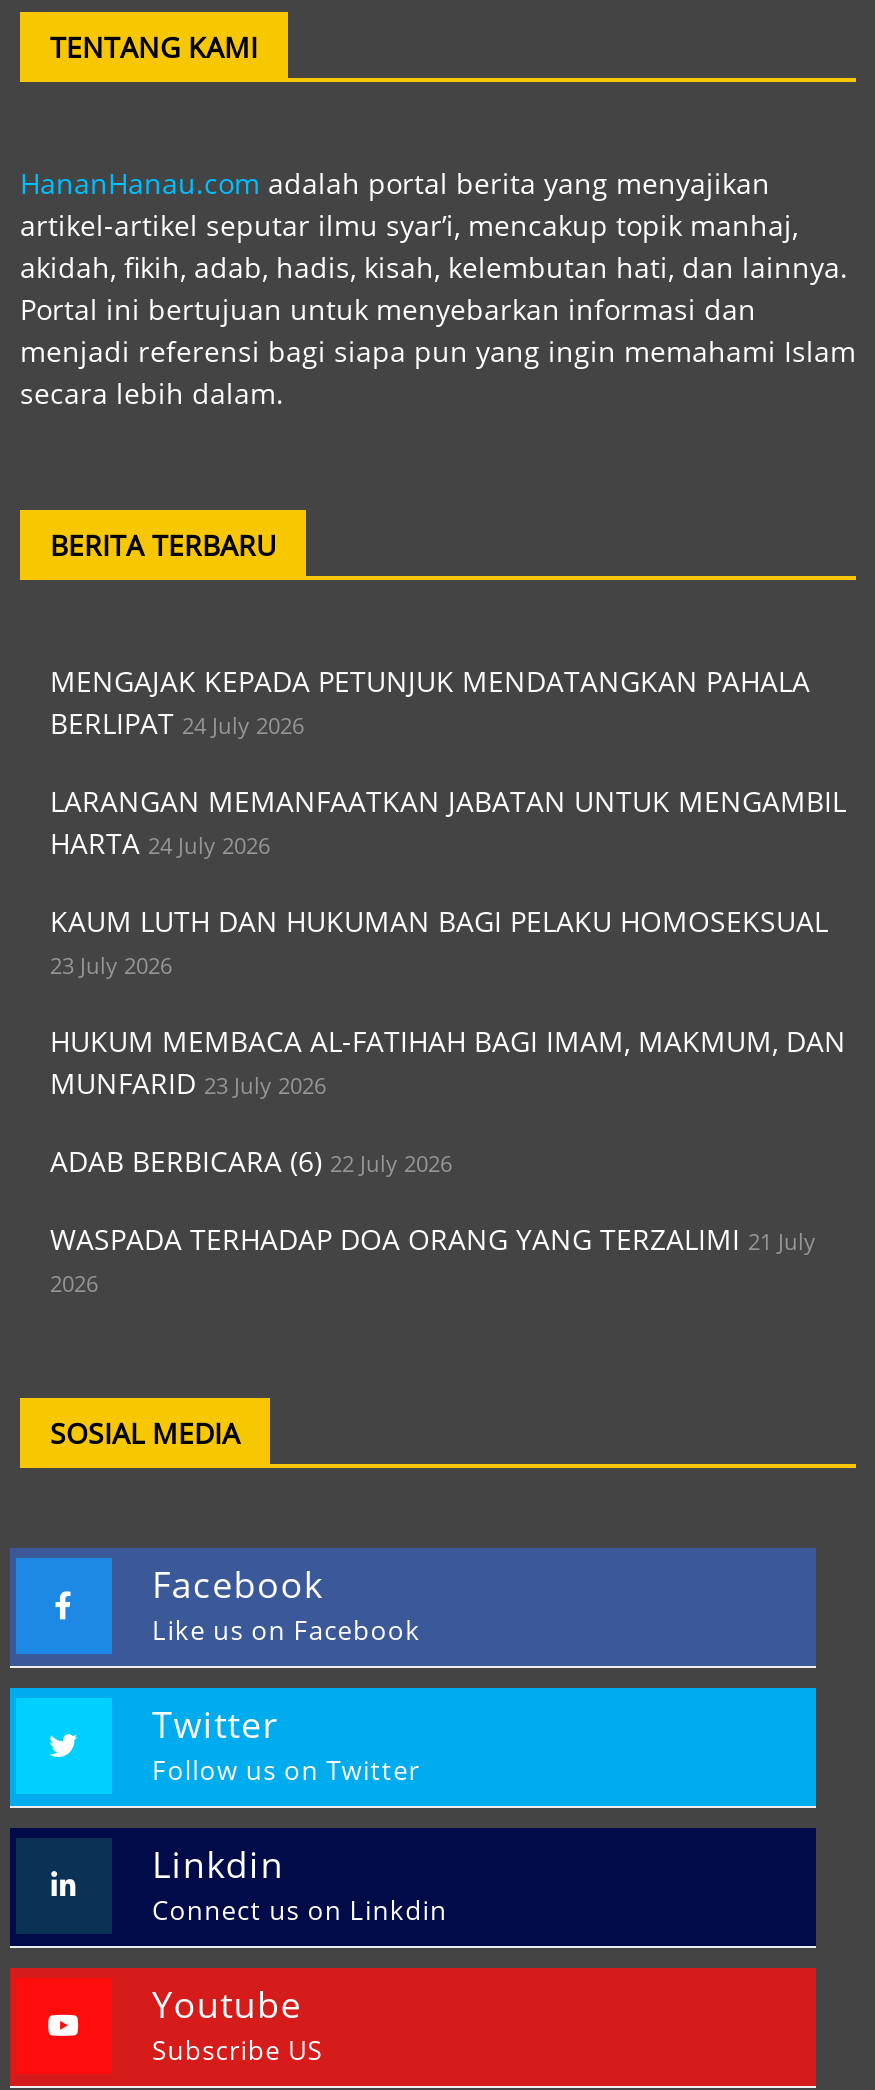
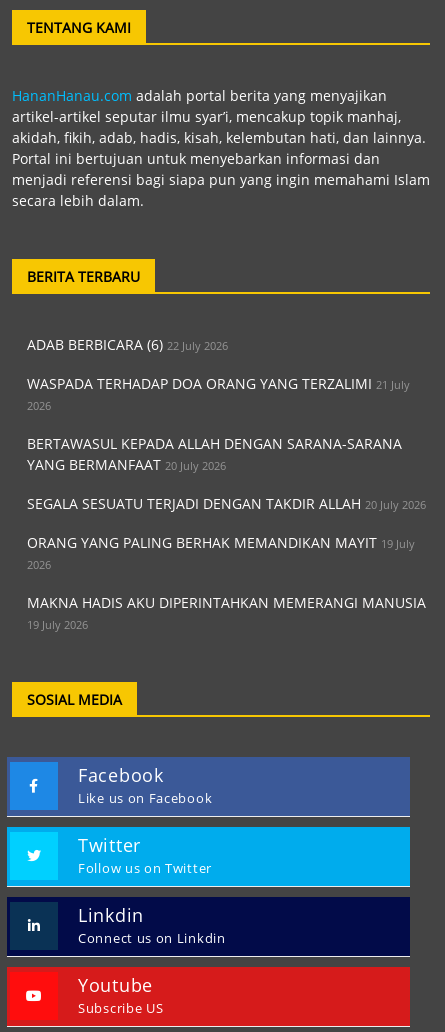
[50,661,846,1101] MENGAJAK KEPADA PETUNJUK MENDATANGKAN PAHALA | BERLIPAT 24 July 2026 | LARANGAN MEMANFAATKAN JABATAN UNTUK MENGAMBIL | HARTA 24 July 2026 | KAUM LUTH DAN HUKUMAN BAGI PELAKU HOMOSEKSUAL | 23 July 2026 | HUKUM MEMBACA AL-FATIHAH BAGI IMAM, MAKMUM, DAN | MUNFARID 23 July 2026 -> none
moved [50,1141,816,1297] -> [27,335,410,413]: ADAB BERBICARA (6) 22 July 2026 | WASPADA TERHADAP DOA ORANG YANG TERZALIMI 21 July | 2026
none -> [27,434,426,632] BERTAWASUL KEPADA ALLAH DENGAN SARANA-SARANA | YANG BERMANFAAT 20 July 2026 | SEGALA SESUATU TERJADI DENGAN TAKDIR ALLAH 20 July 2026 | ORANG YANG PALING BERHAK MEMANDIKAN MAYIT 19 July | 2026 | MAKNA HADIS AKU DIPERINTAHKAN MEMERANGI MANUSIA | 19 July 2026

